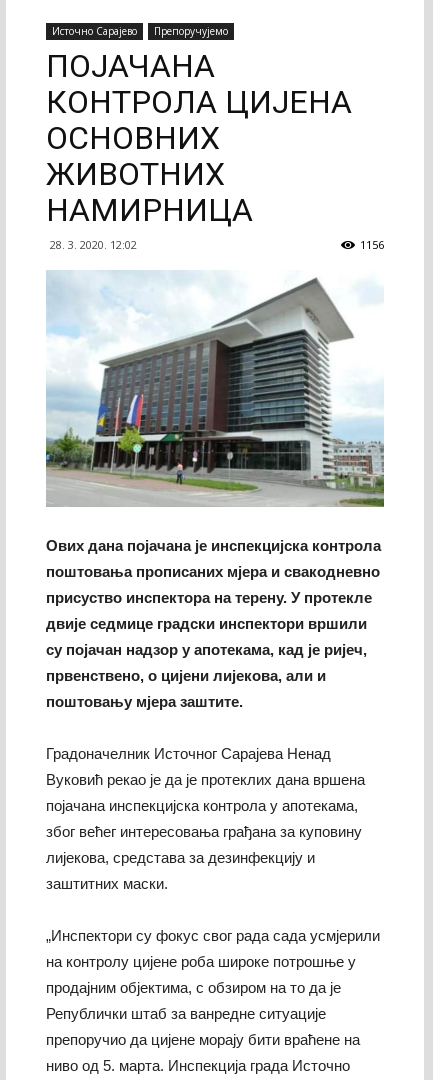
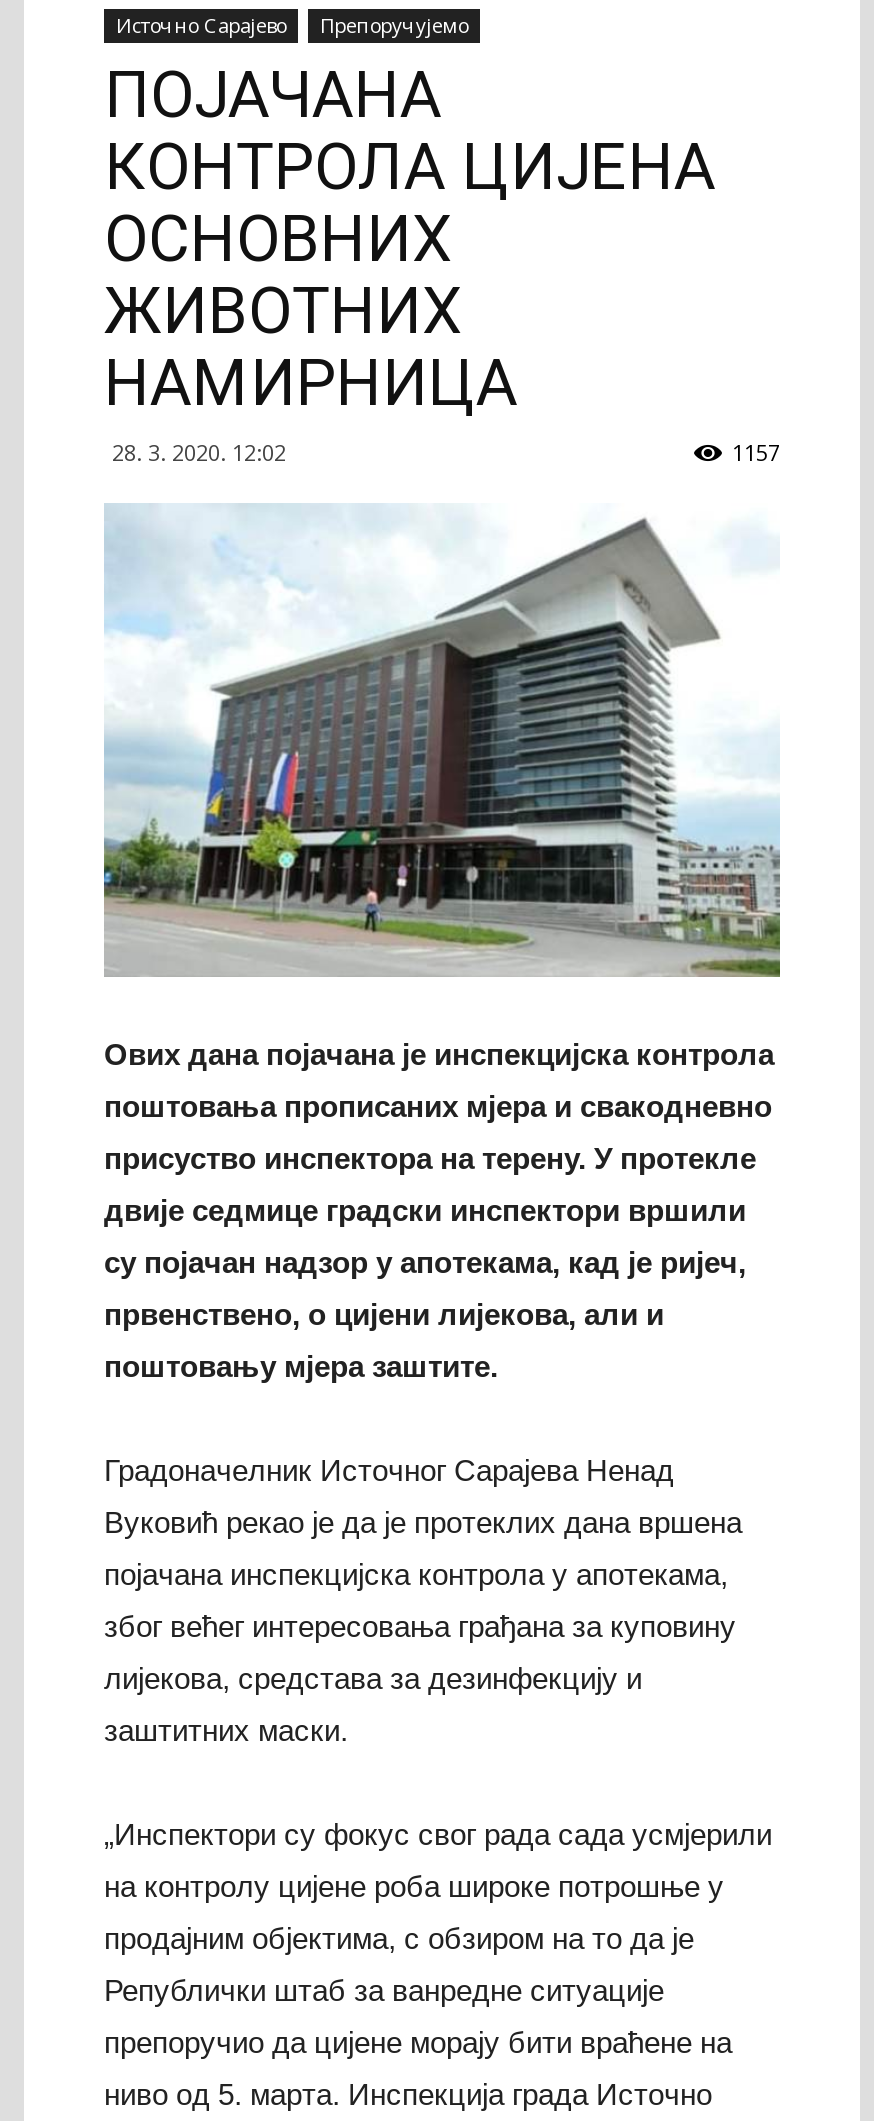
[360,237,384,252] 1156 -> [732,437,780,467] 1157

